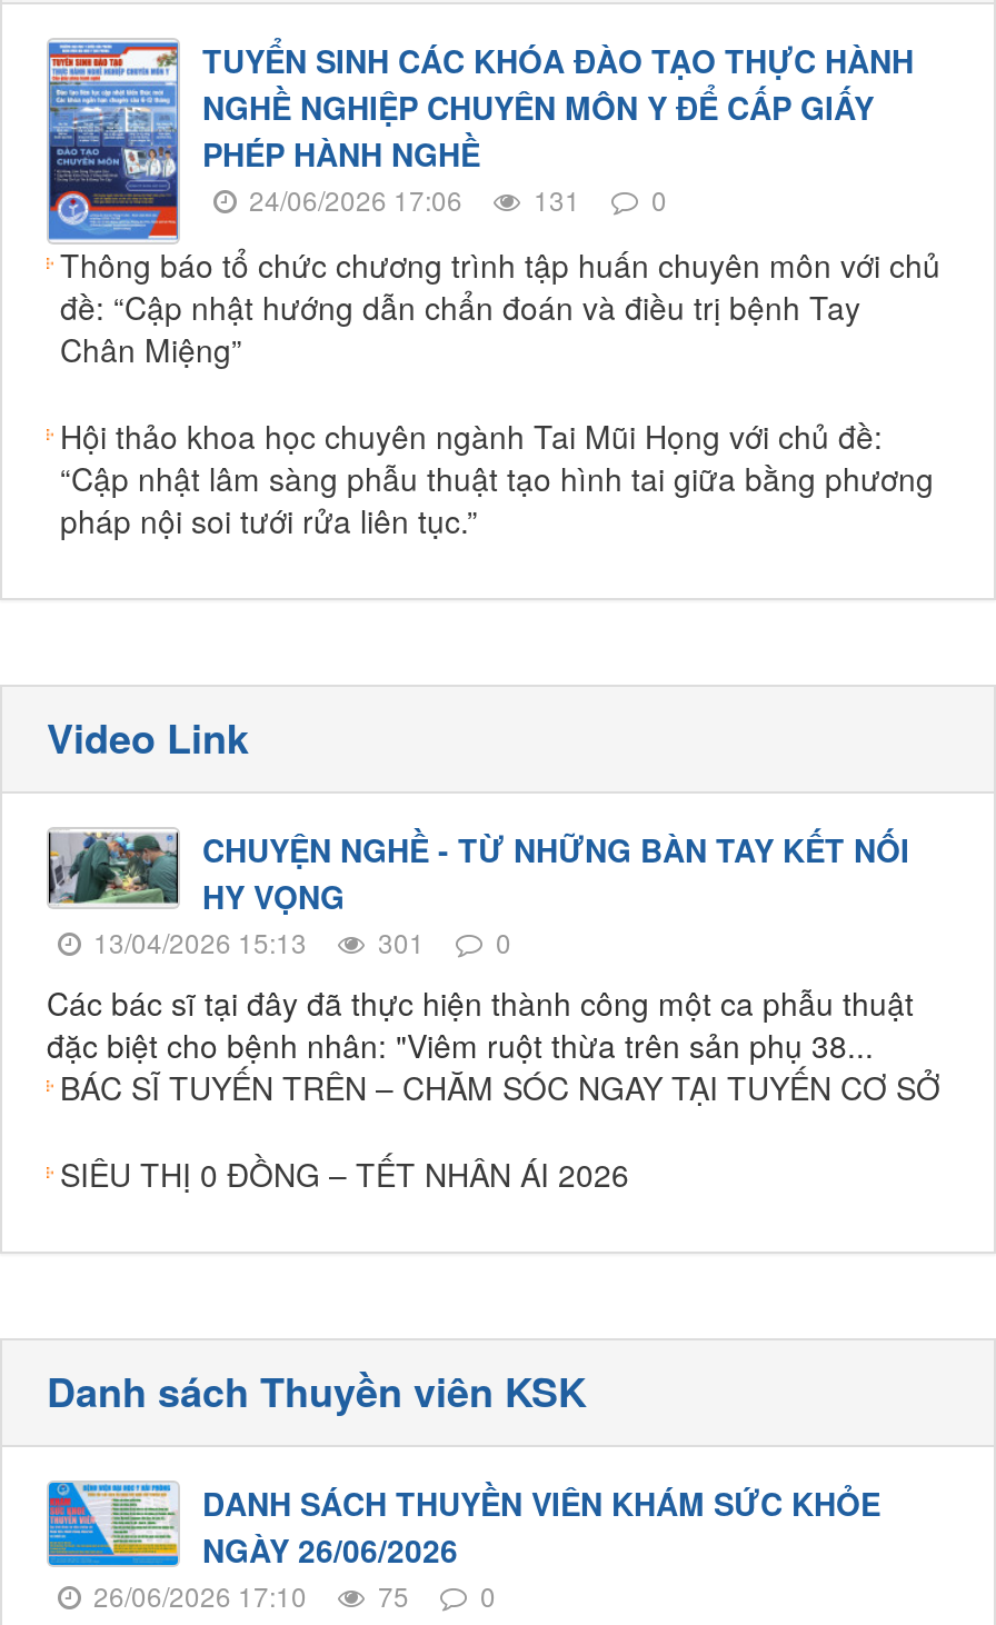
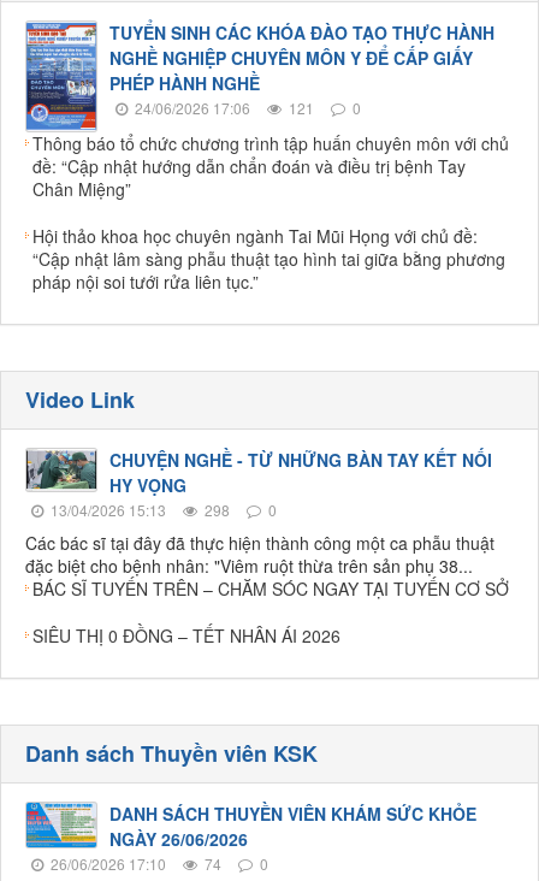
[242,180,667,218] 24/06/2026 17:06 131 0 -> [131,97,361,118] 24/06/2026 17:06 121 0
[87,922,511,959] 13/04/2026 15:13 301 0 -> [47,499,277,519] 13/04/2026 15:13 298 0
[87,1575,496,1613] 26/06/2026 17:10 75 0 -> [47,853,268,873] 26/06/2026 17:10 74 0

